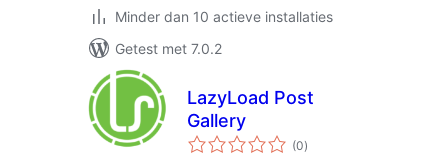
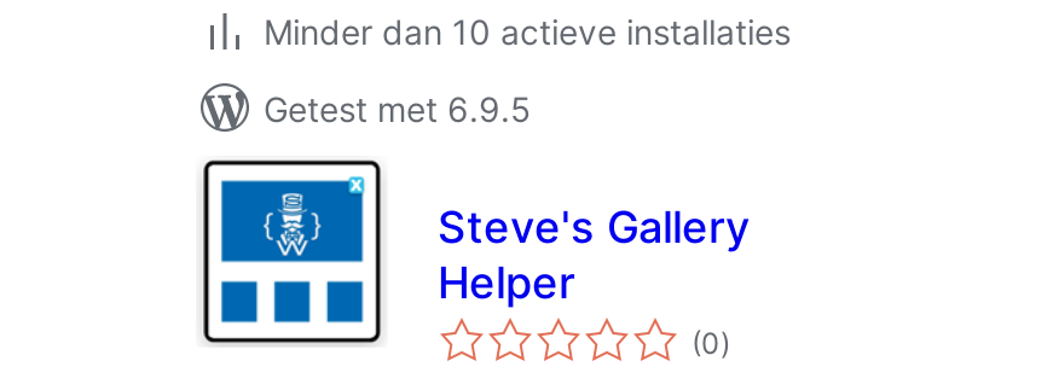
[115,40,222,57] Getest met 7.0.2 -> [264,88,532,129] Getest met 6.9.5
[88,69,314,148] [image] | LazyLoad Post | Gallery -> [201,158,750,347] [image] | Steve's Gallery | Helper

